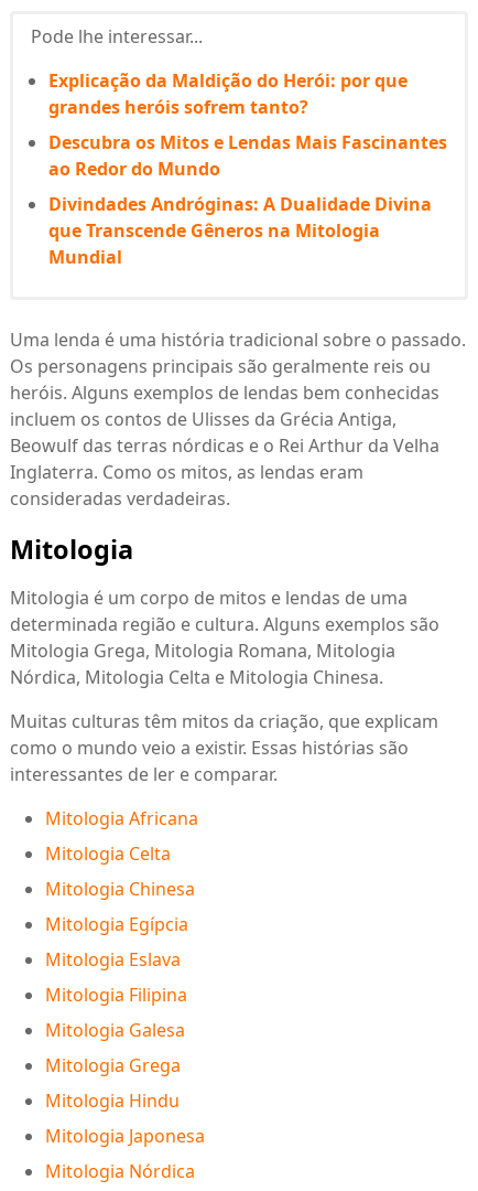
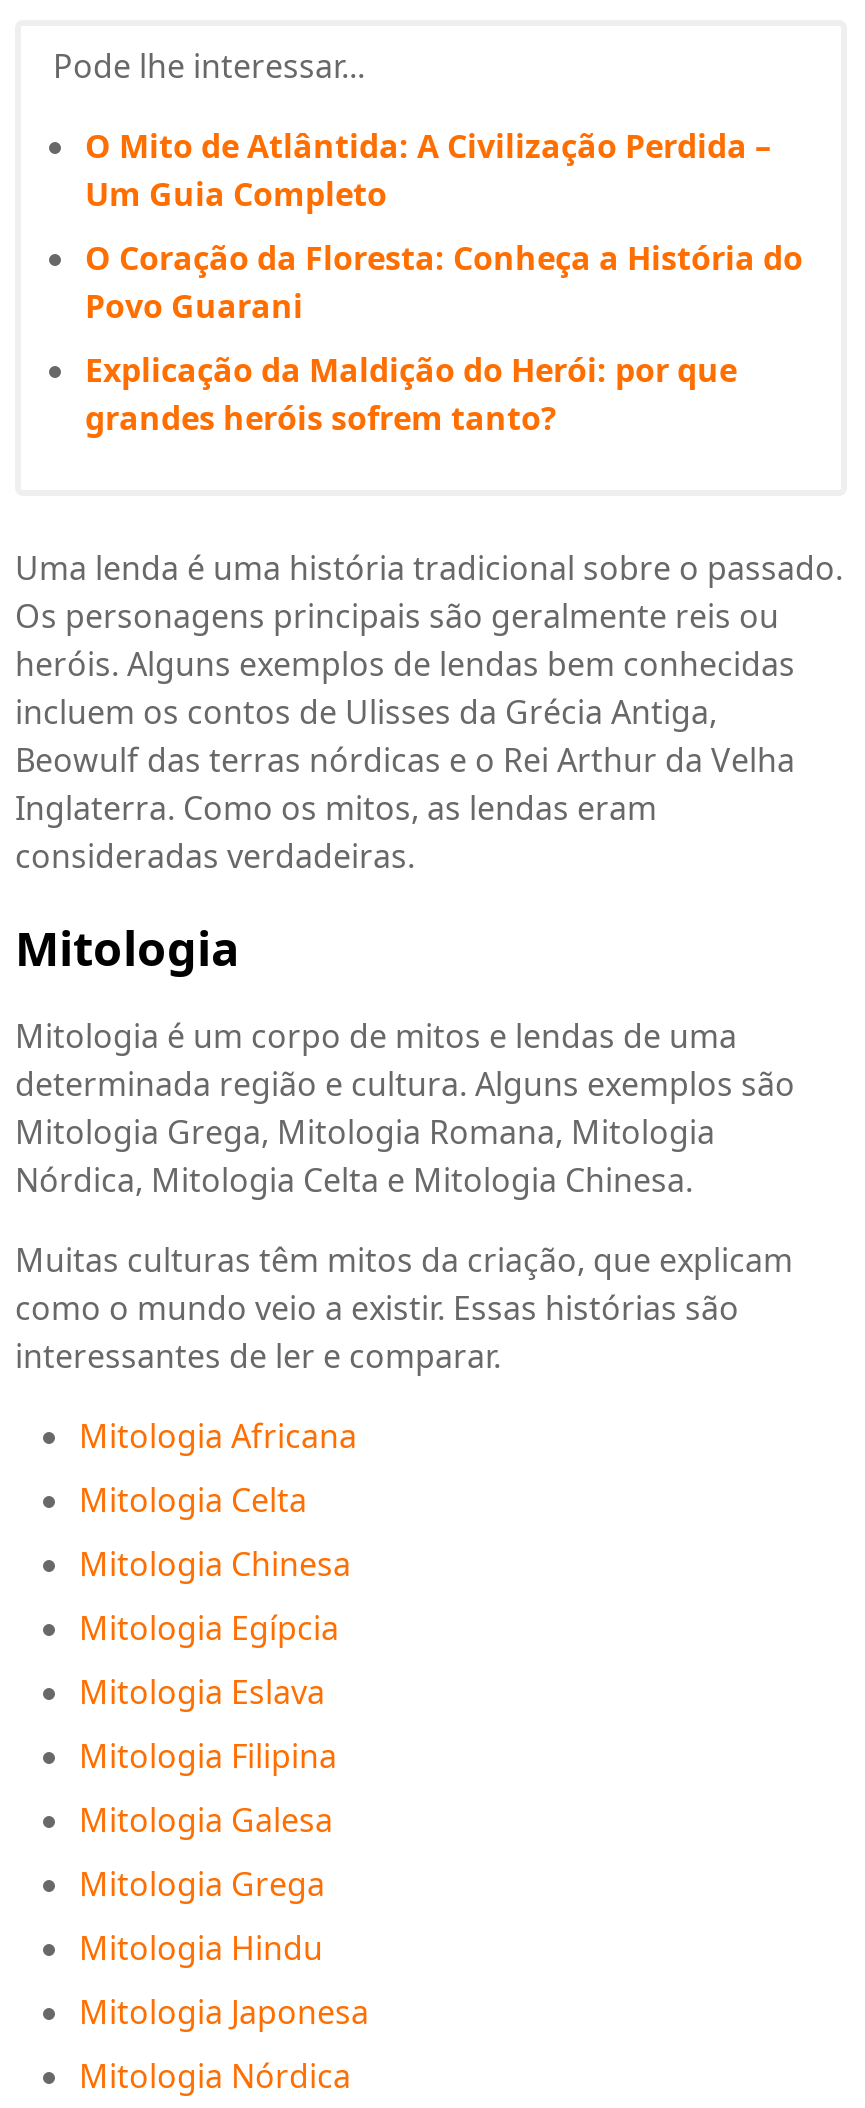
none -> [85,123,803,327] O Mito de Atlântida: A Civilização Perdida – | Um Guia Completo | O Coração da Floresta: Conheça a História do | Povo Guarani
moved [48,68,408,119] -> [85,347,737,439]: Explicação da Maldição do Herói: por que | grandes heróis sofrem tanto?
[48,130,447,269] Descubra os Mitos e Lendas Mais Fascinantes | ao Redor do Mundo | Divindades Andróginas: A Dualidade Divina | que Transcende Gêneros na Mitologia | Mundial -> none

